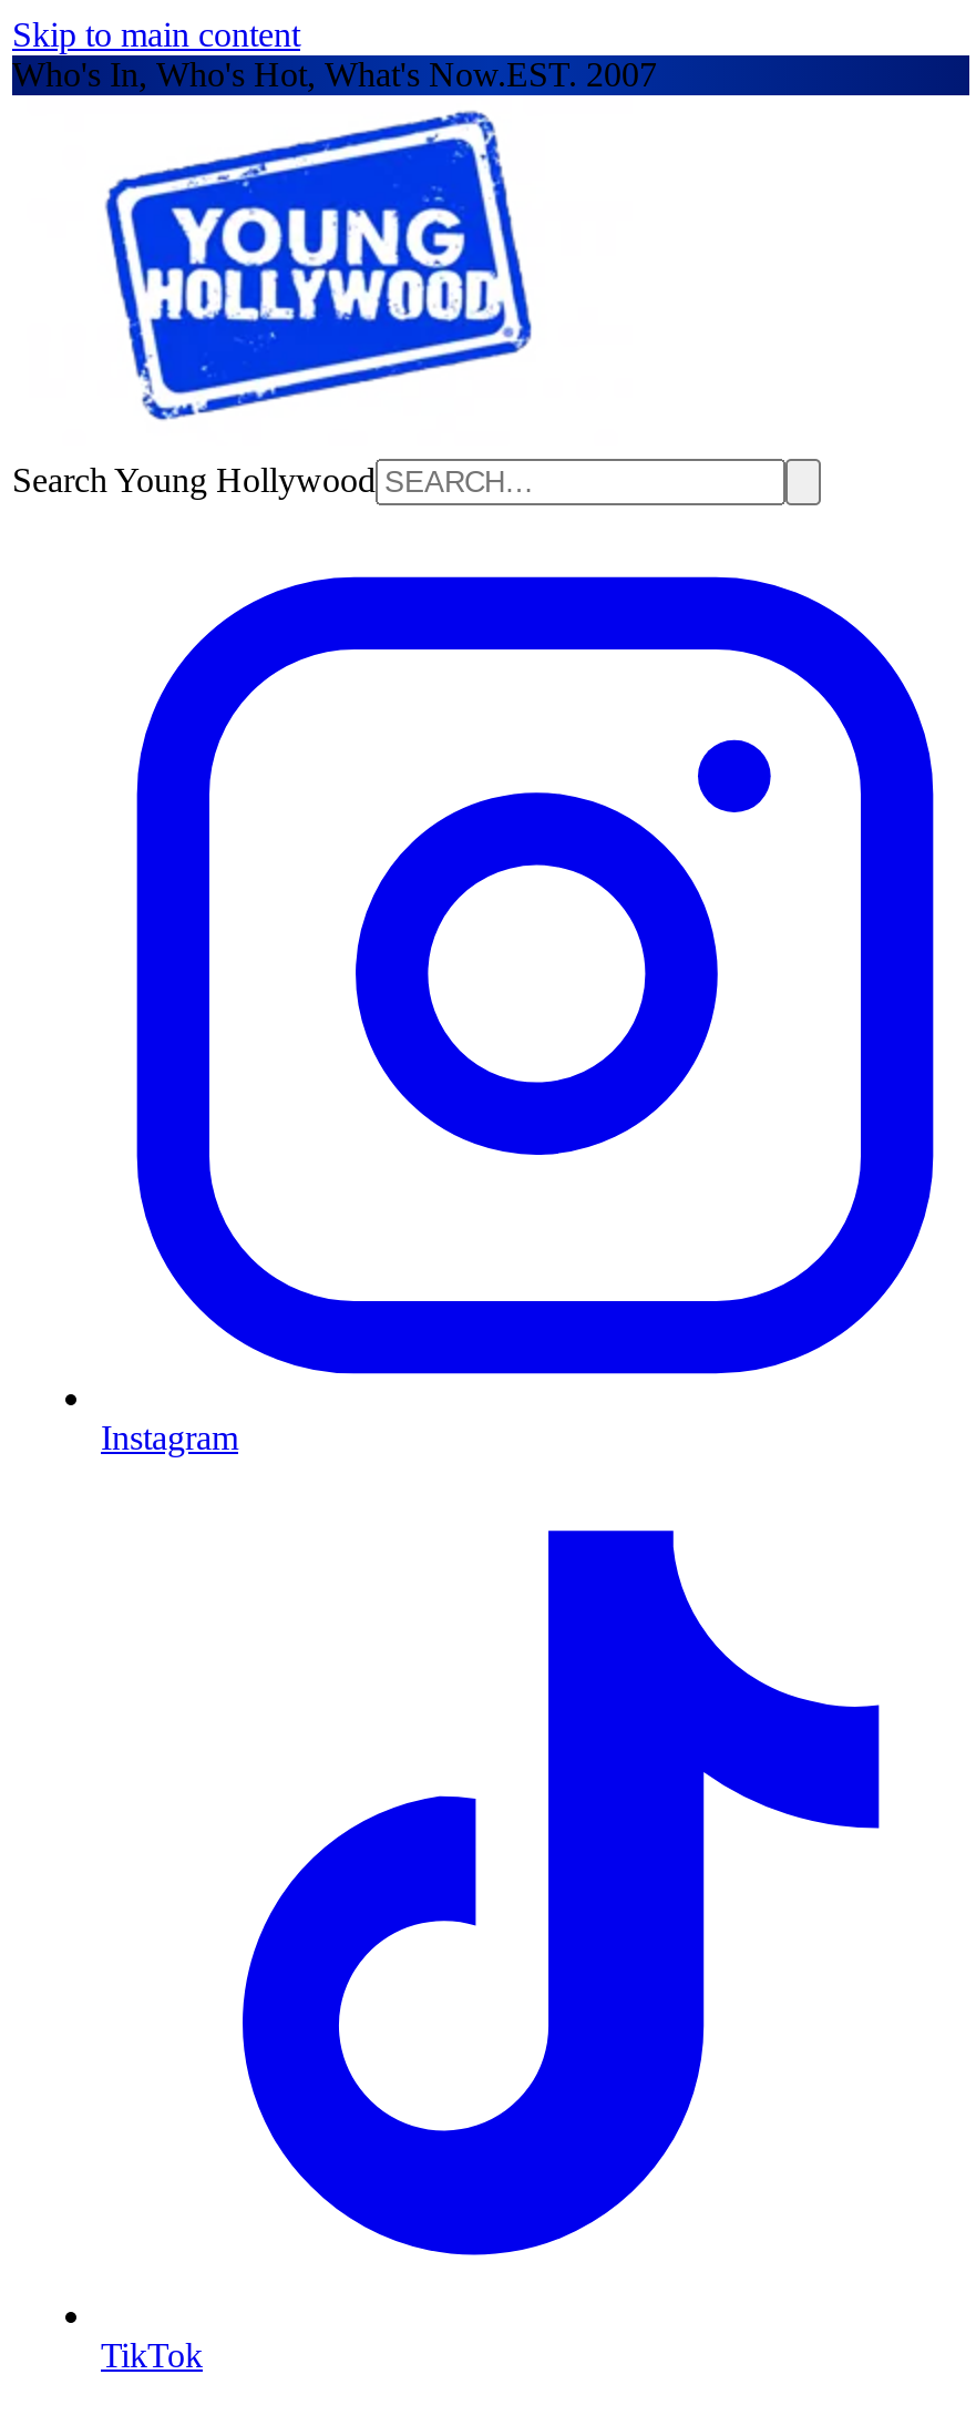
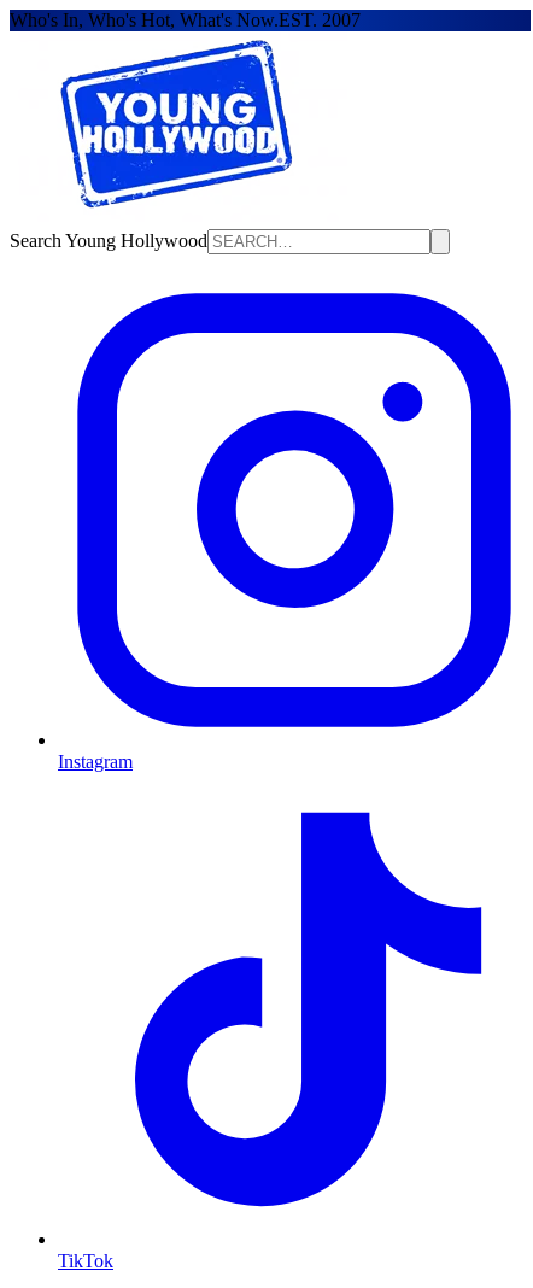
[12,16,300,53] Skip to main content -> none

